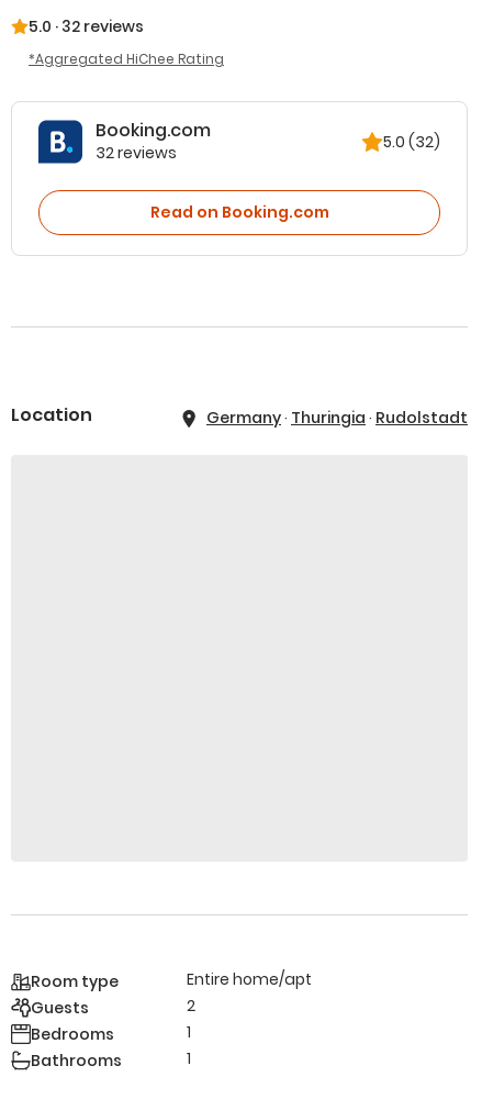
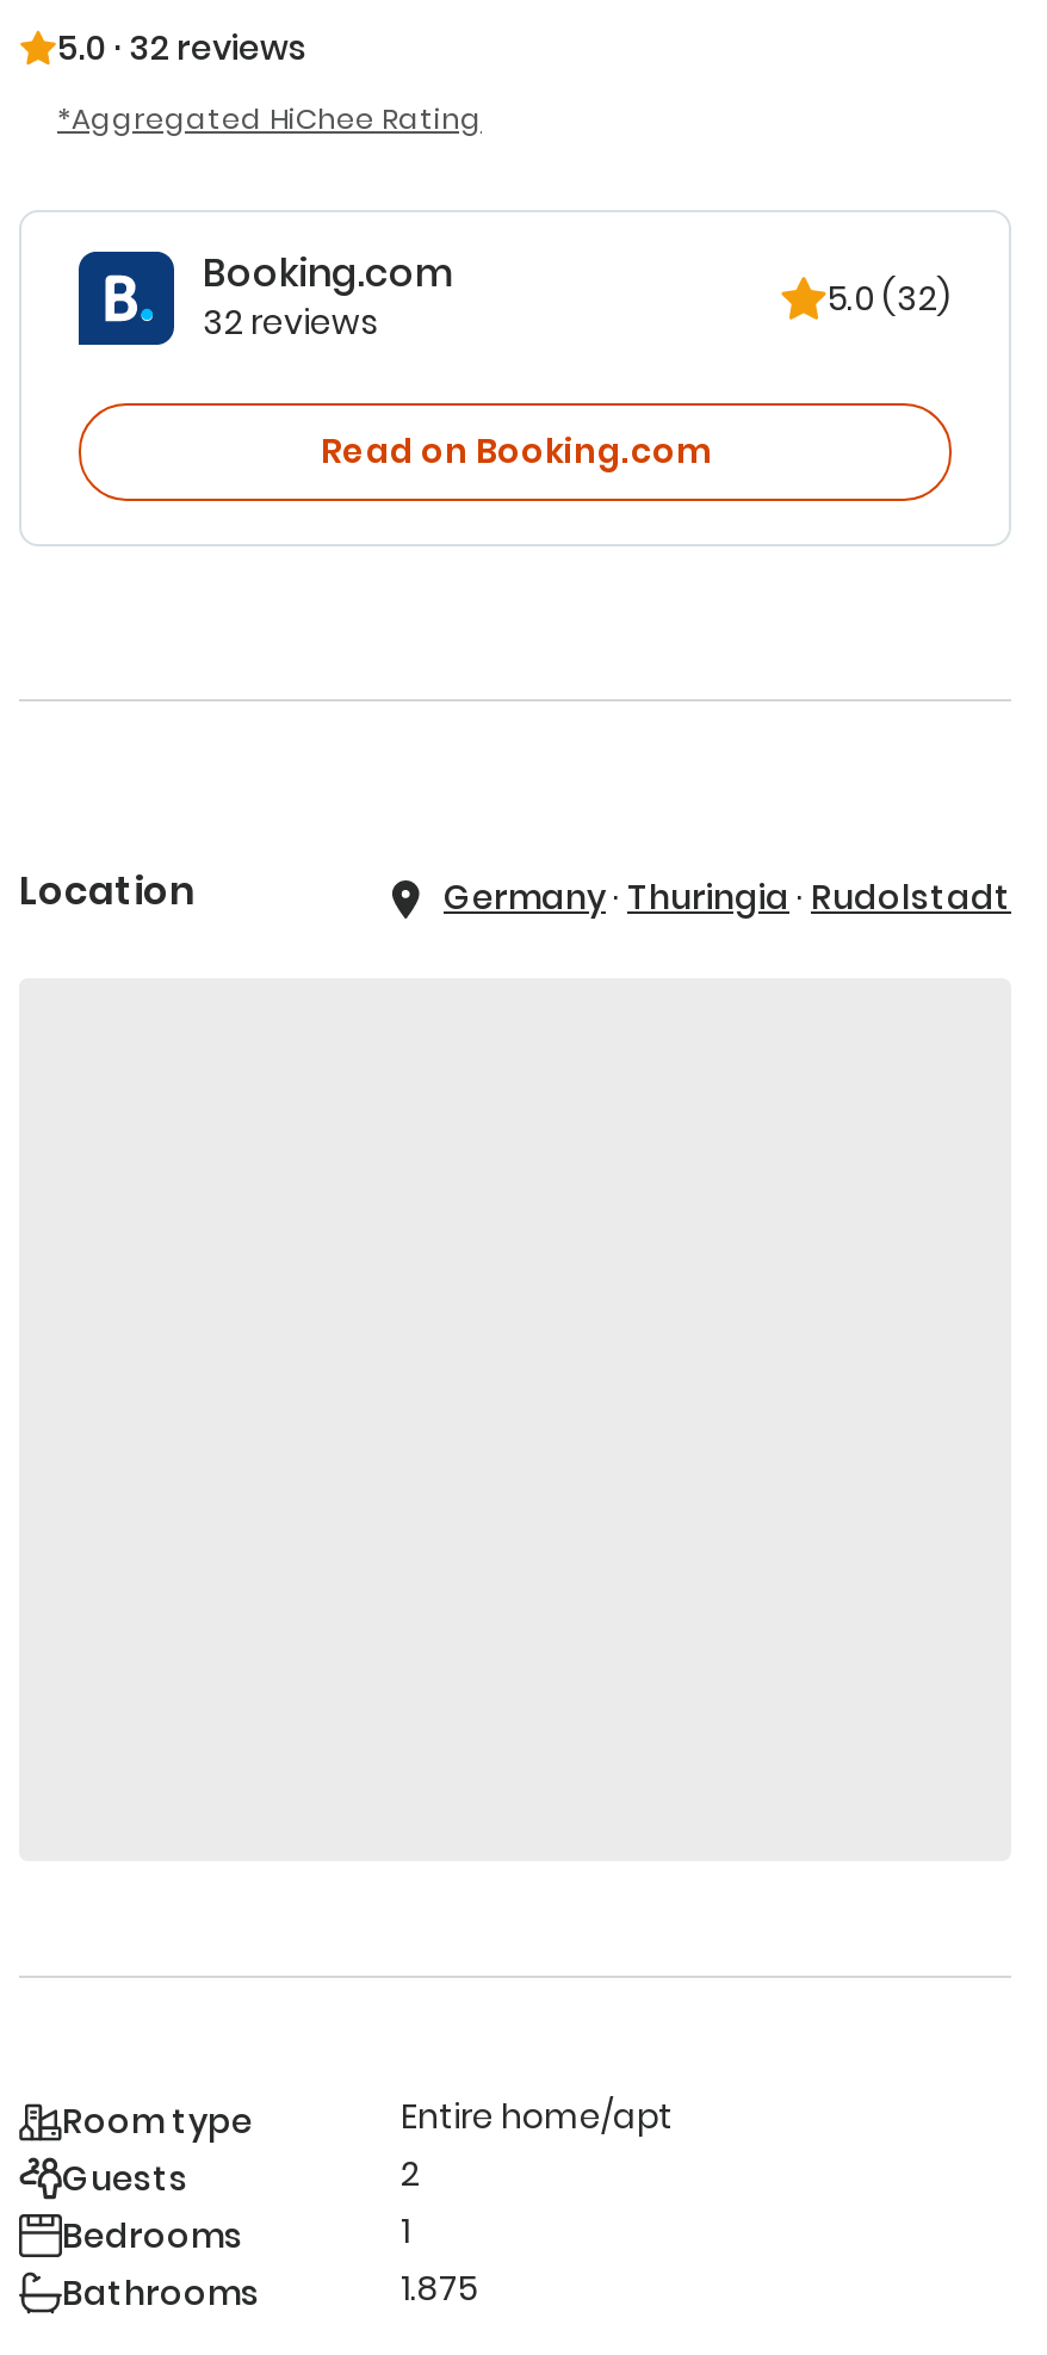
[187,1047,191,1069] 1 -> [401,2264,477,2312] 1.875

